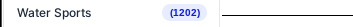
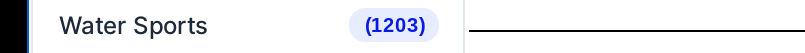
[170,7,200,18] (1202) -> [365,14,425,36] (1203)

